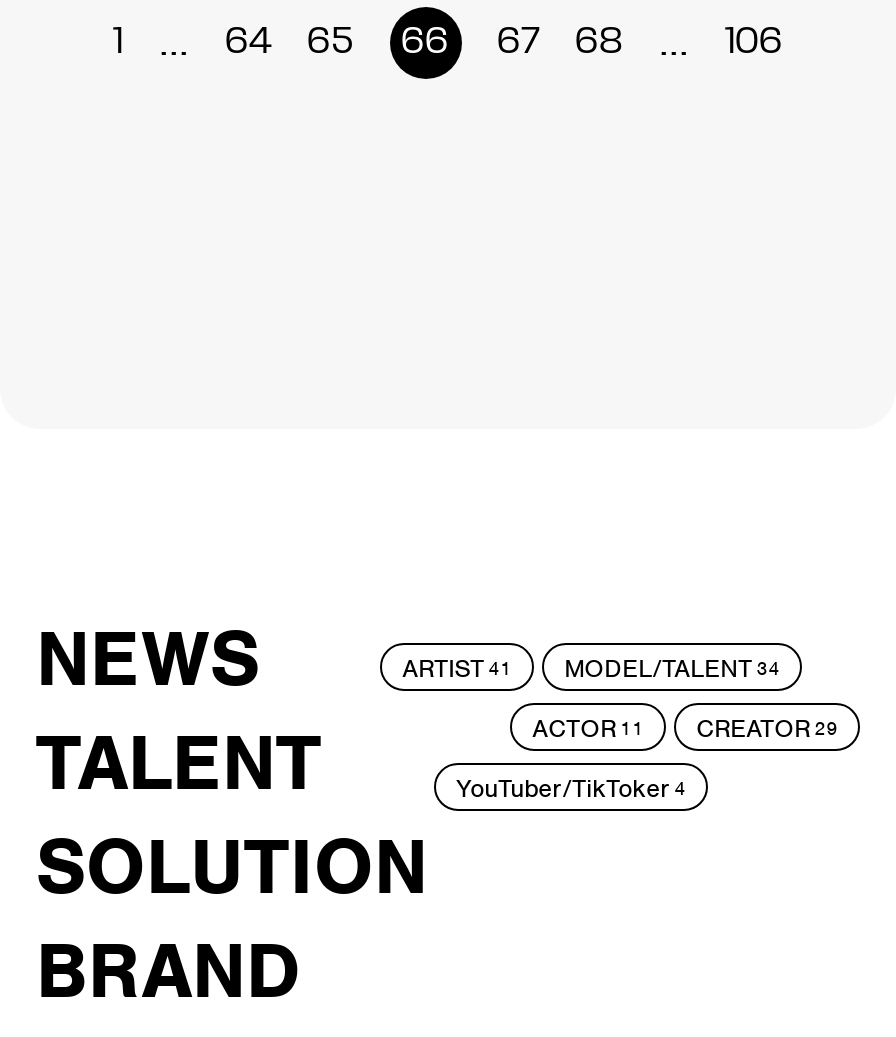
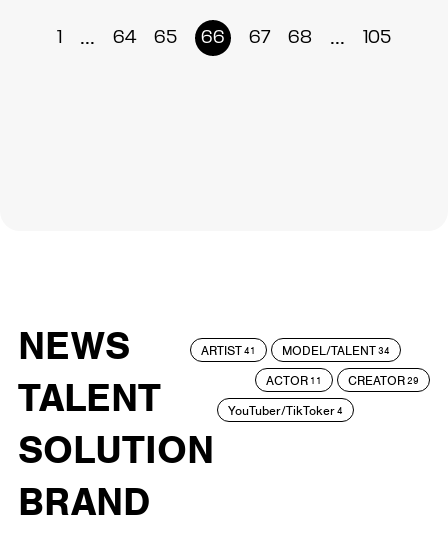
[725,24,783,64] 106 -> [363,28,391,48] 105

